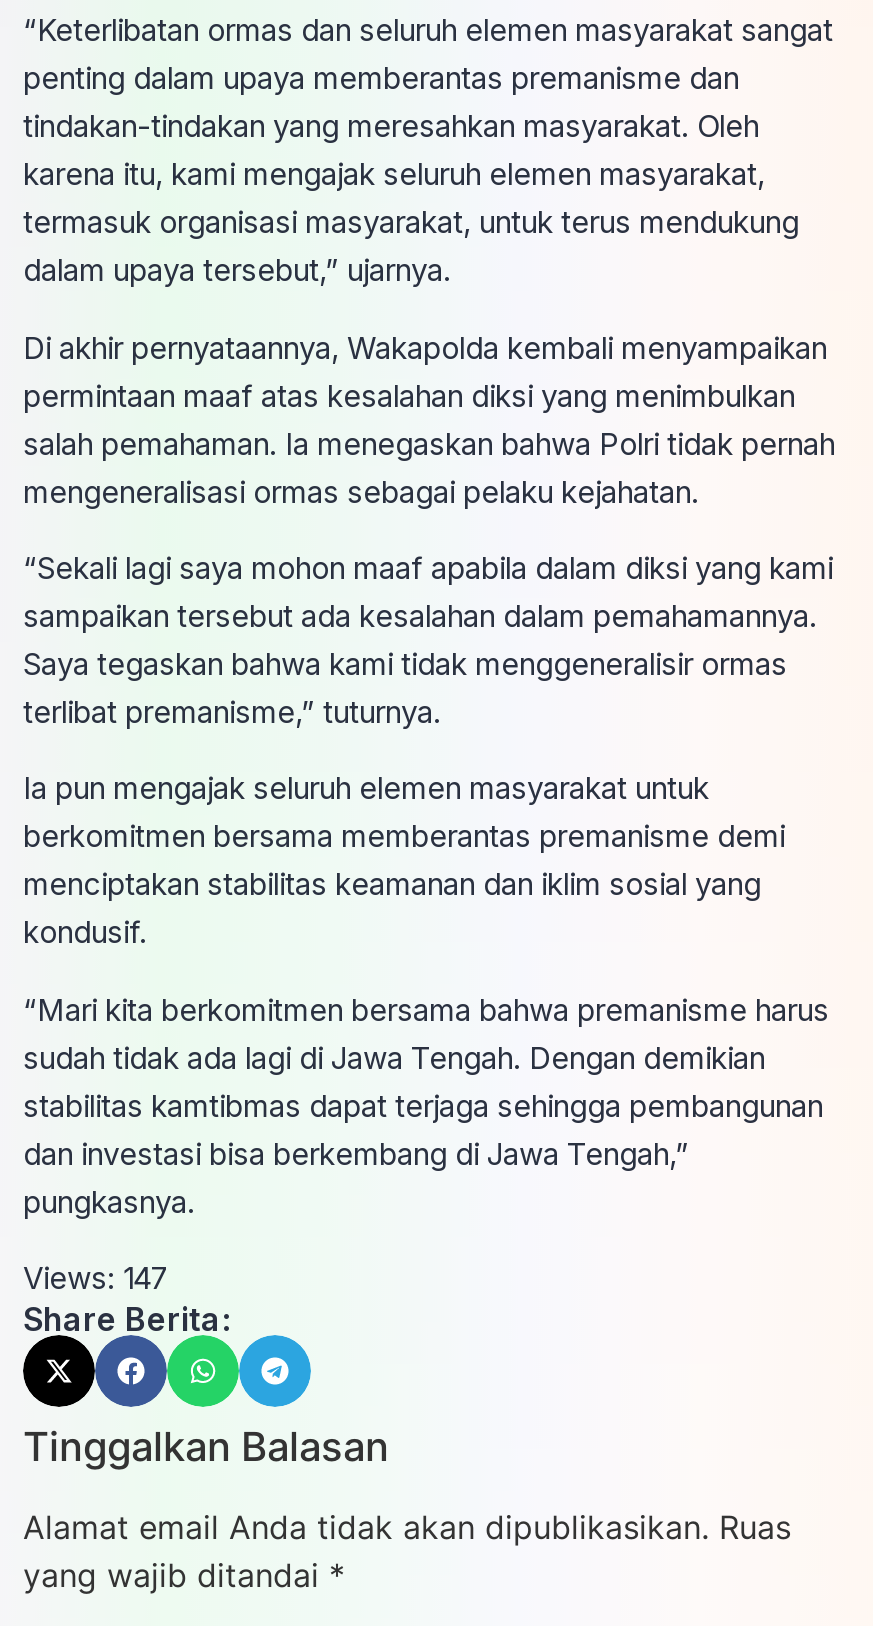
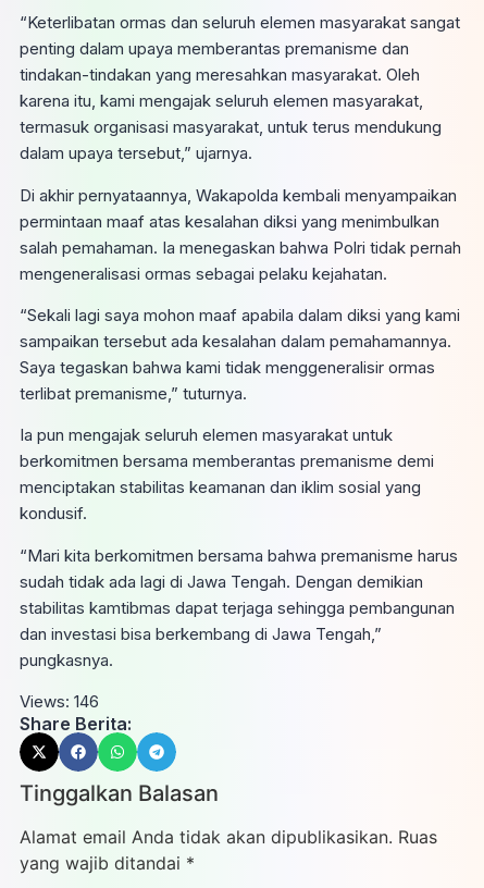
[23,1259,169,1297] Views: 147 -> [20,691,99,712] Views: 146

